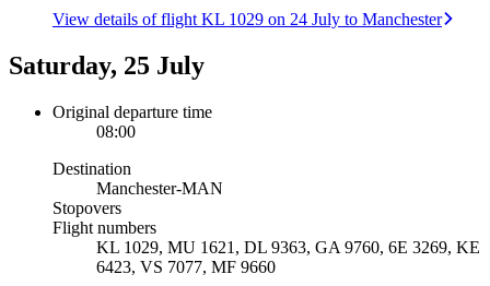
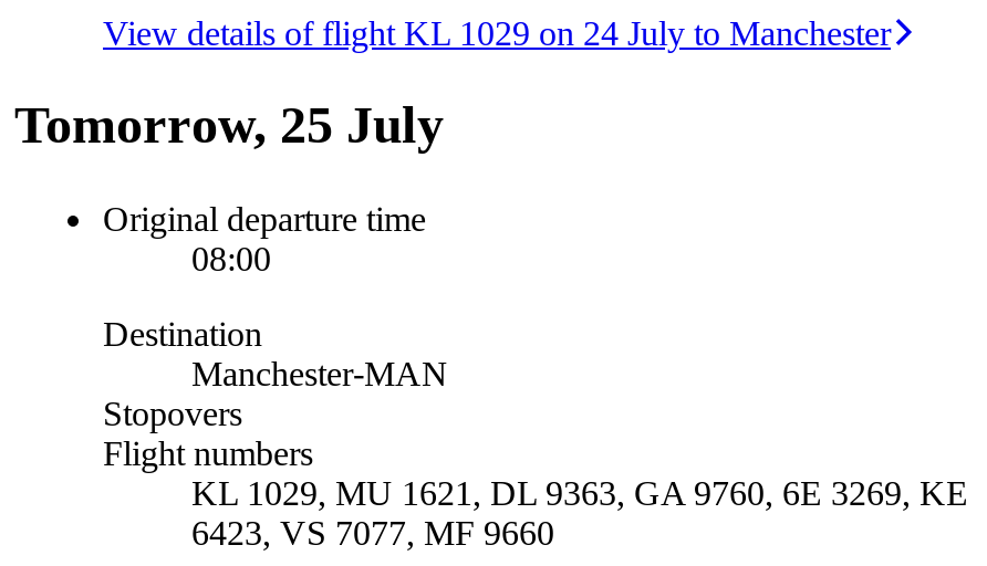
[9,51,205,80] Saturday, 25 July -> [14,98,444,155] Tomorrow, 25 July

